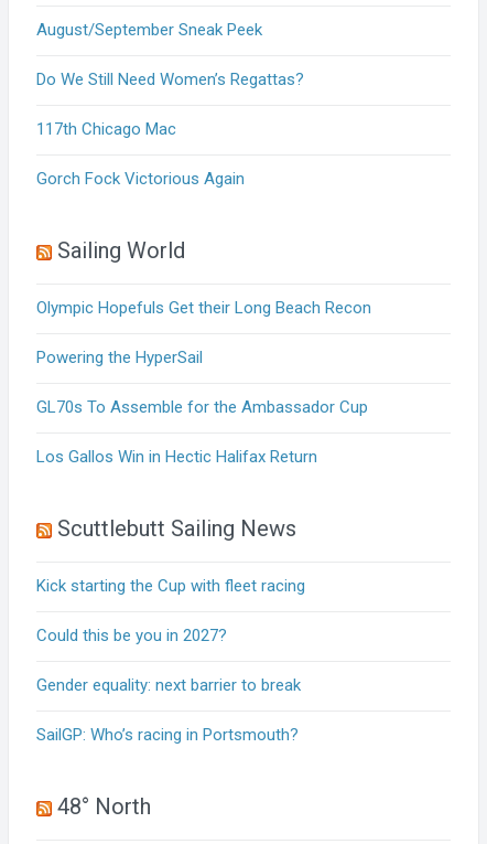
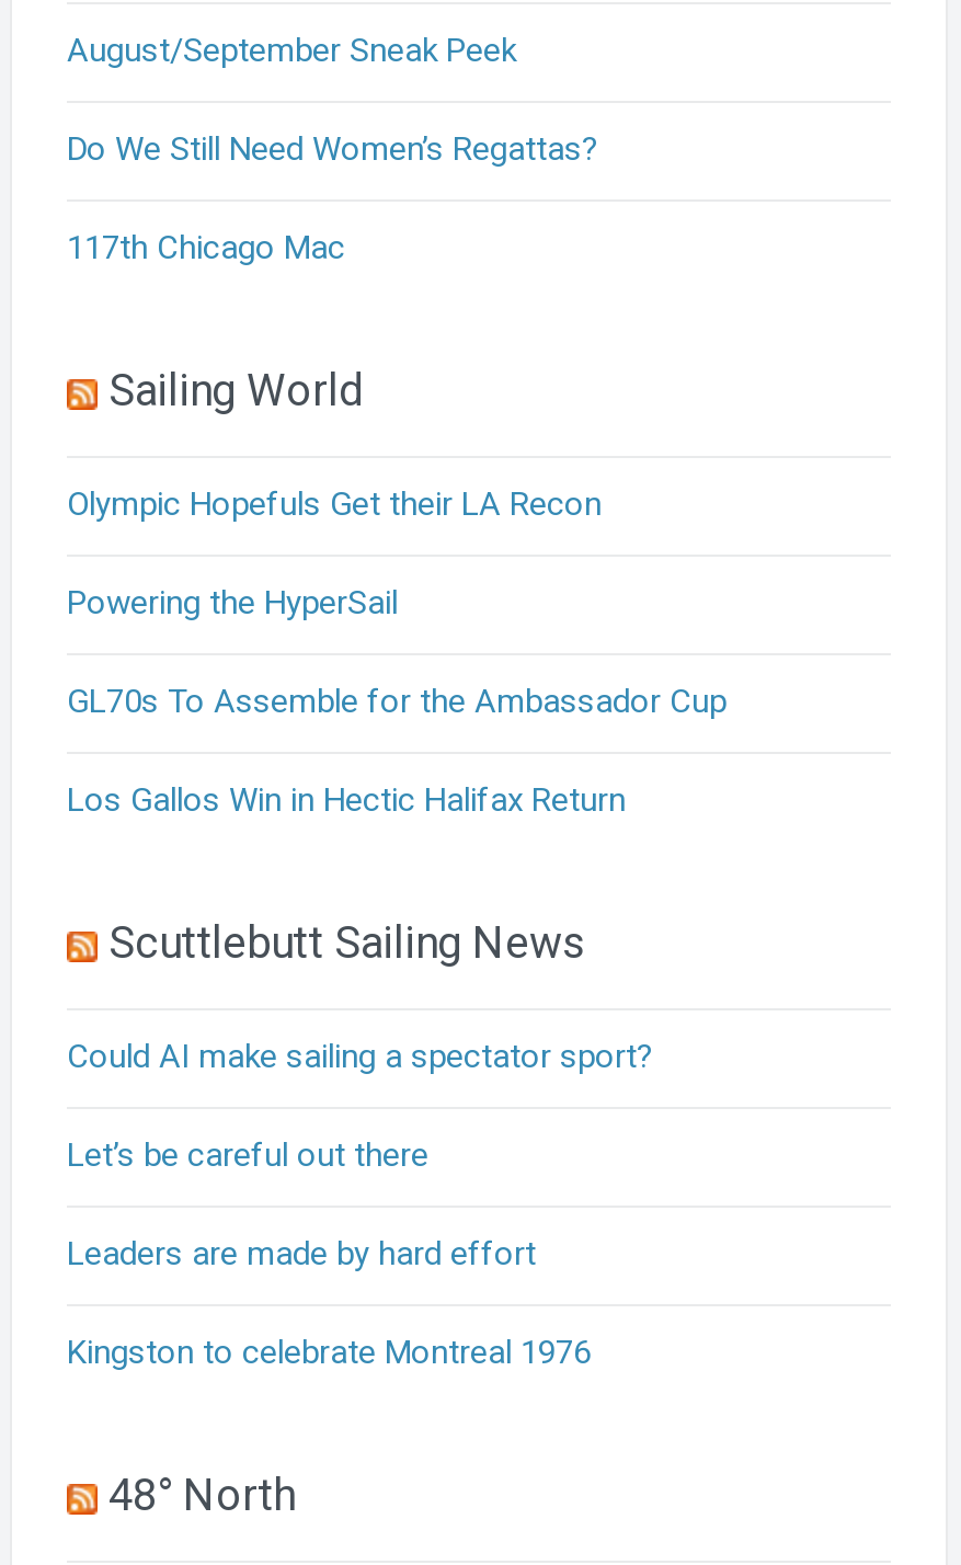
[36,169,245,189] Gorch Fock Victorious Again -> none
[36,298,371,318] Olympic Hopefuls Get their Long Beach Recon -> [67,484,602,524] Olympic Hopefuls Get their LA Recon
[36,576,305,596] Kick starting the Cup with fleet racing -> [67,1037,654,1076] Could AI make sailing a spectator sport?
[36,626,227,645] Could this be you in 2027? -> [67,1135,428,1175] Let’s be careful out there
[36,675,301,695] Gender equality: next barrier to break -> [67,1234,536,1273] Leaders are made by hard effort
[36,725,299,745] SailGP: Who’s racing in Portsmouth? -> [67,1333,591,1372] Kingston to celebrate Montreal 1976

